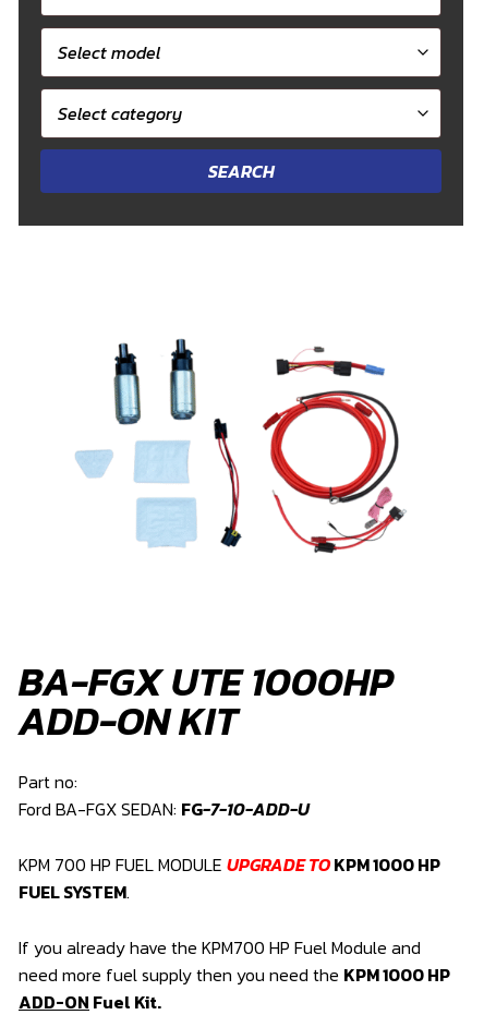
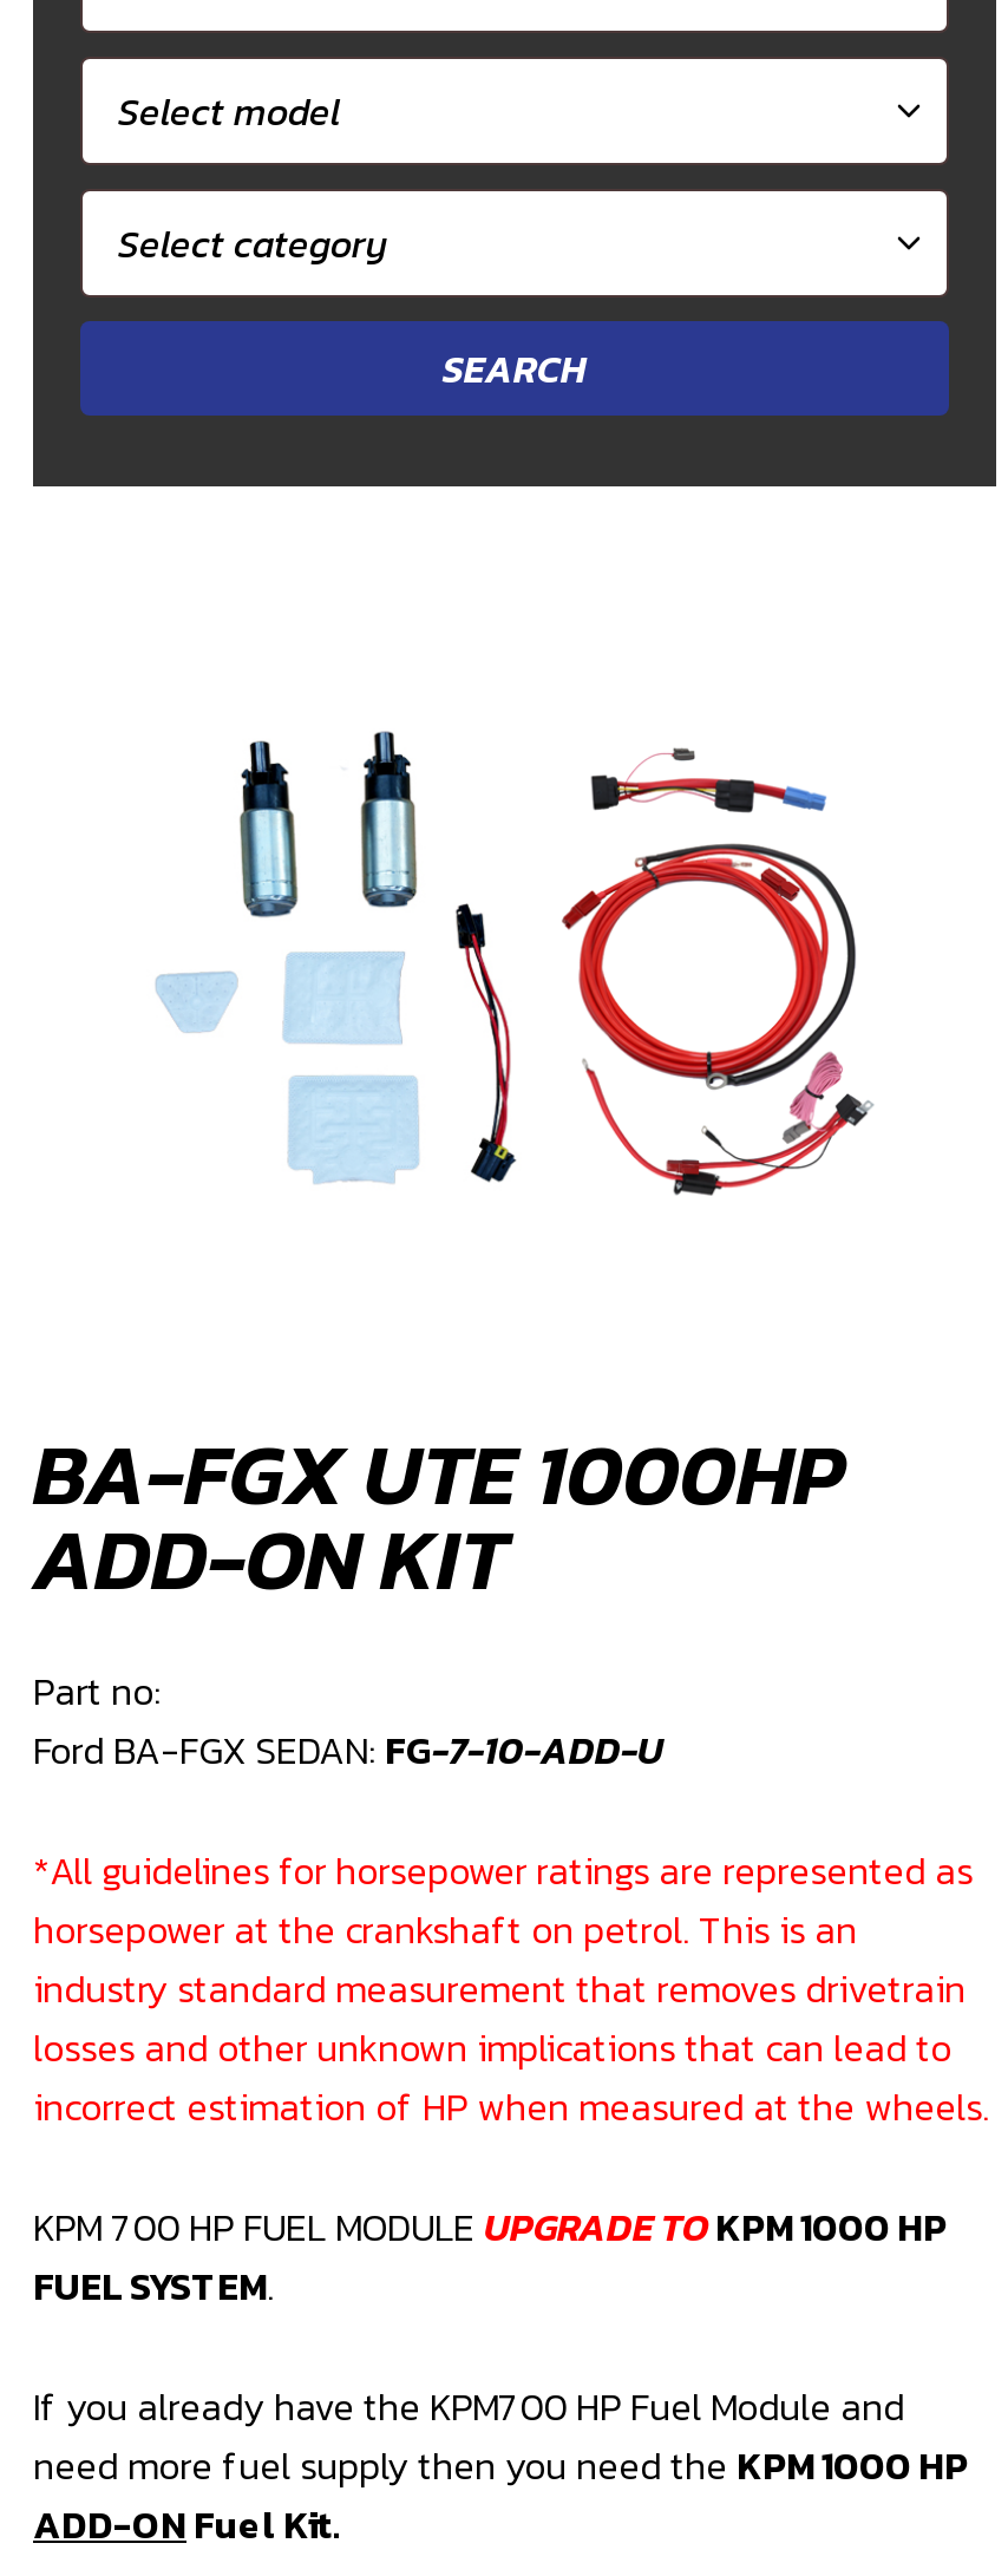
none -> [33,1841,989,2134] *All guidelines for horsepower ratings are represented as | horsepower at the crankshaft on petrol. This is an | industry standard measurement that removes drivetrain | losses and other unknown implications that can lead to | incorrect estimation of HP when measured at the wheels.

